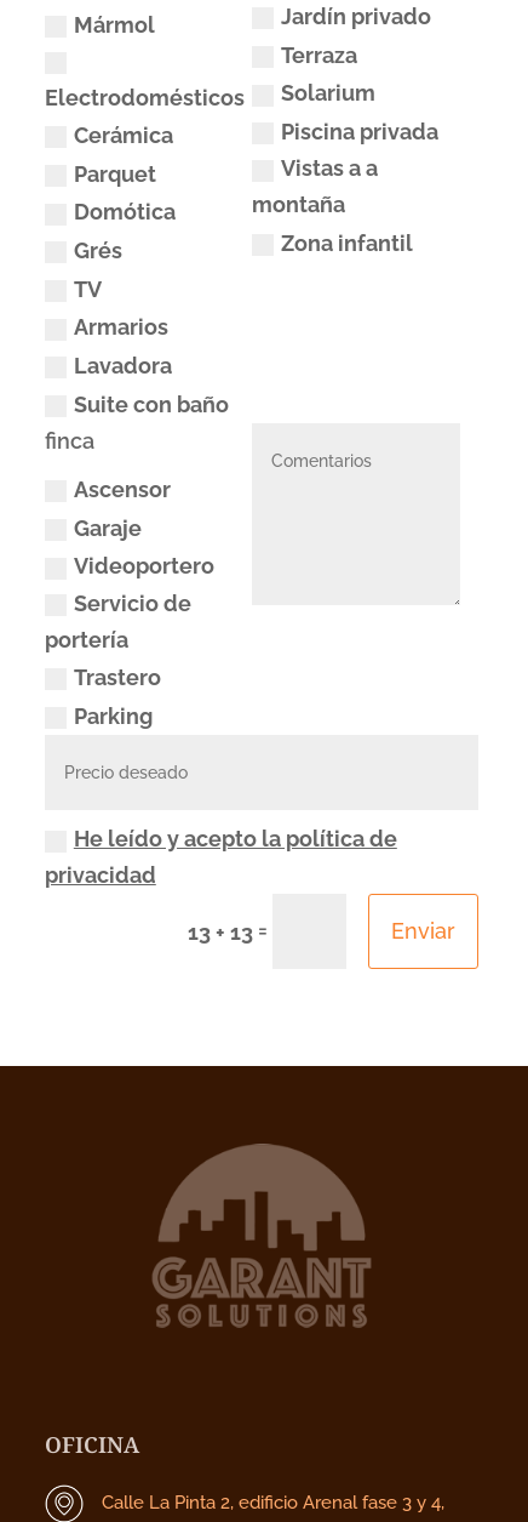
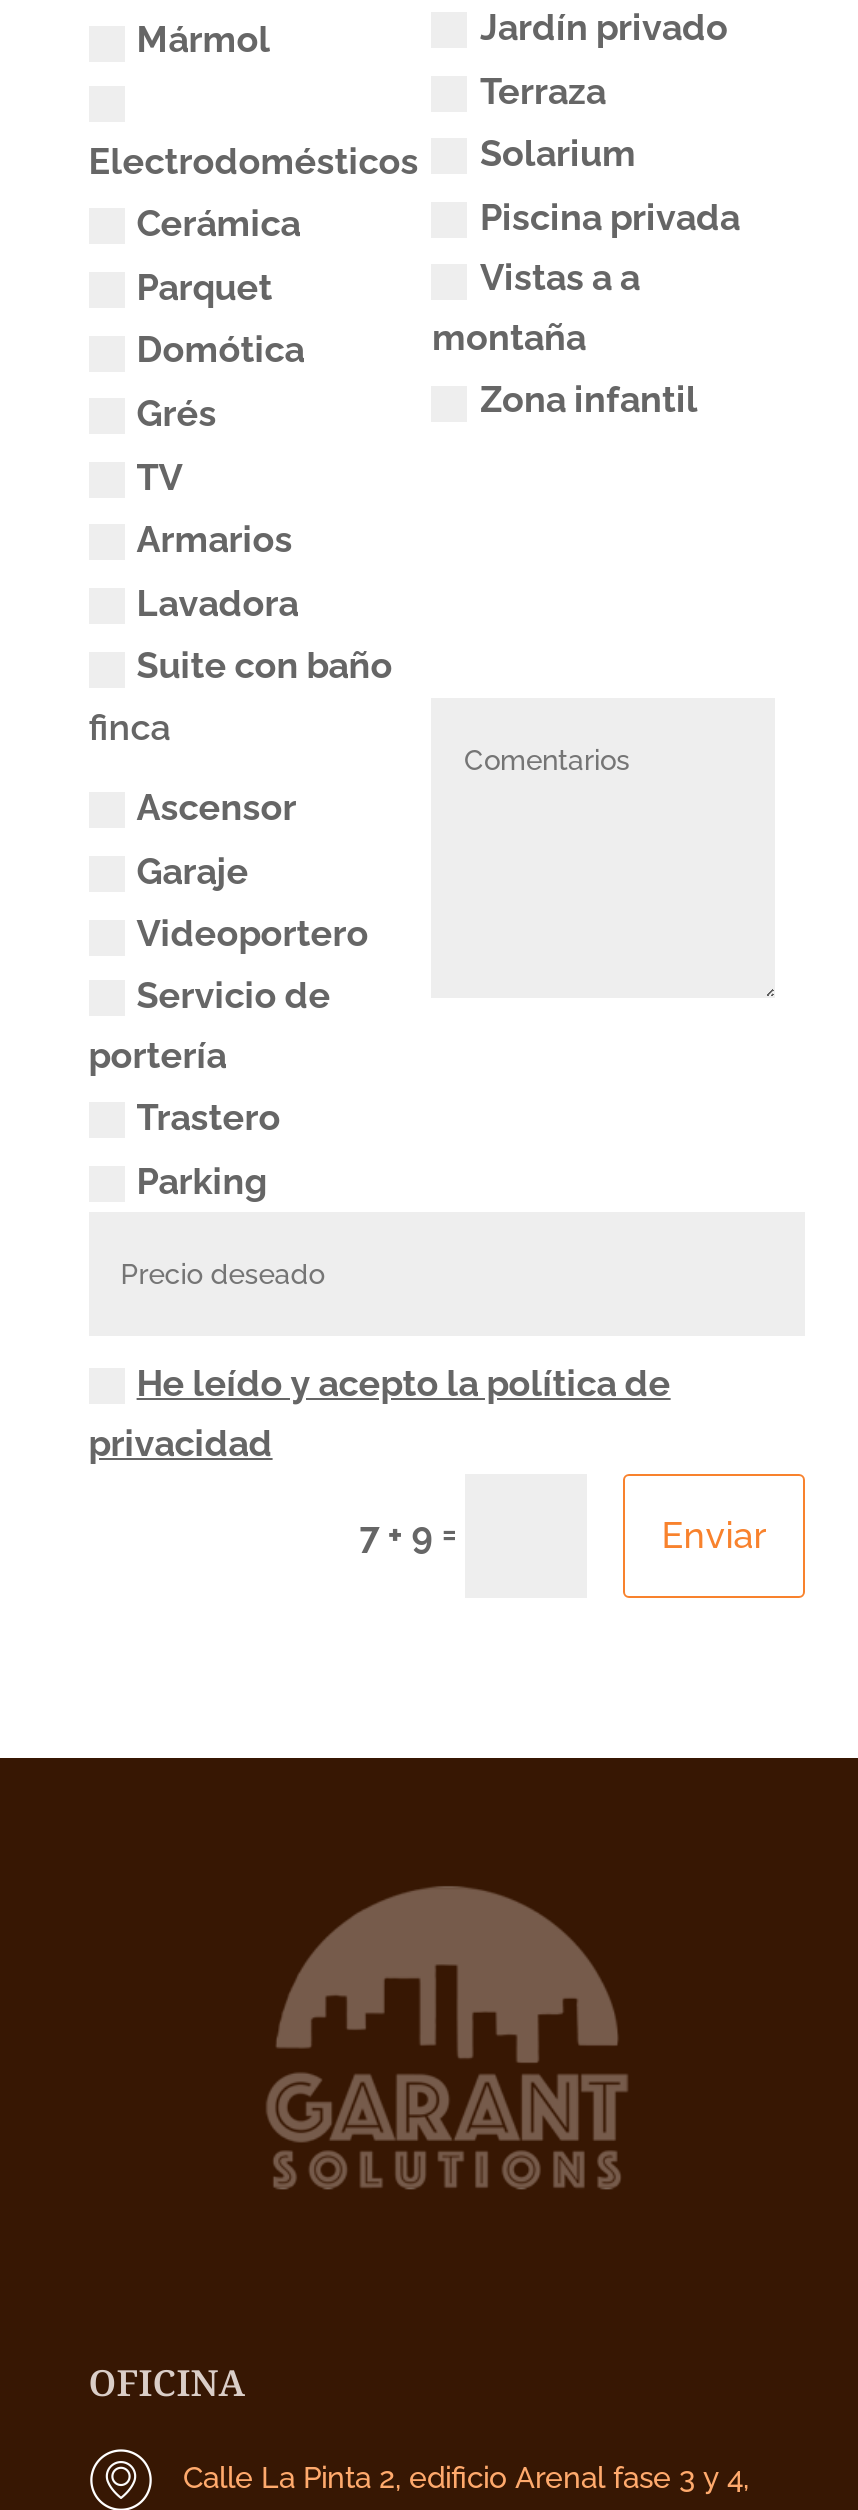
[188,917,273,944] 13 + 13 = -> [359,1512,465,1557] 7 + 9 =

